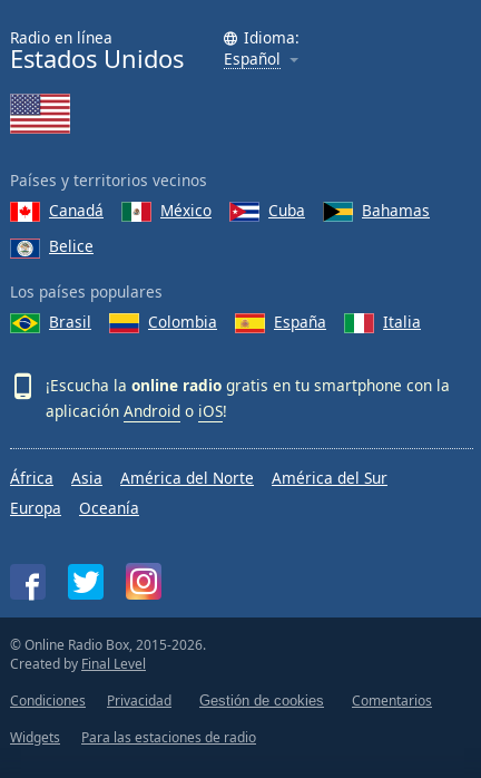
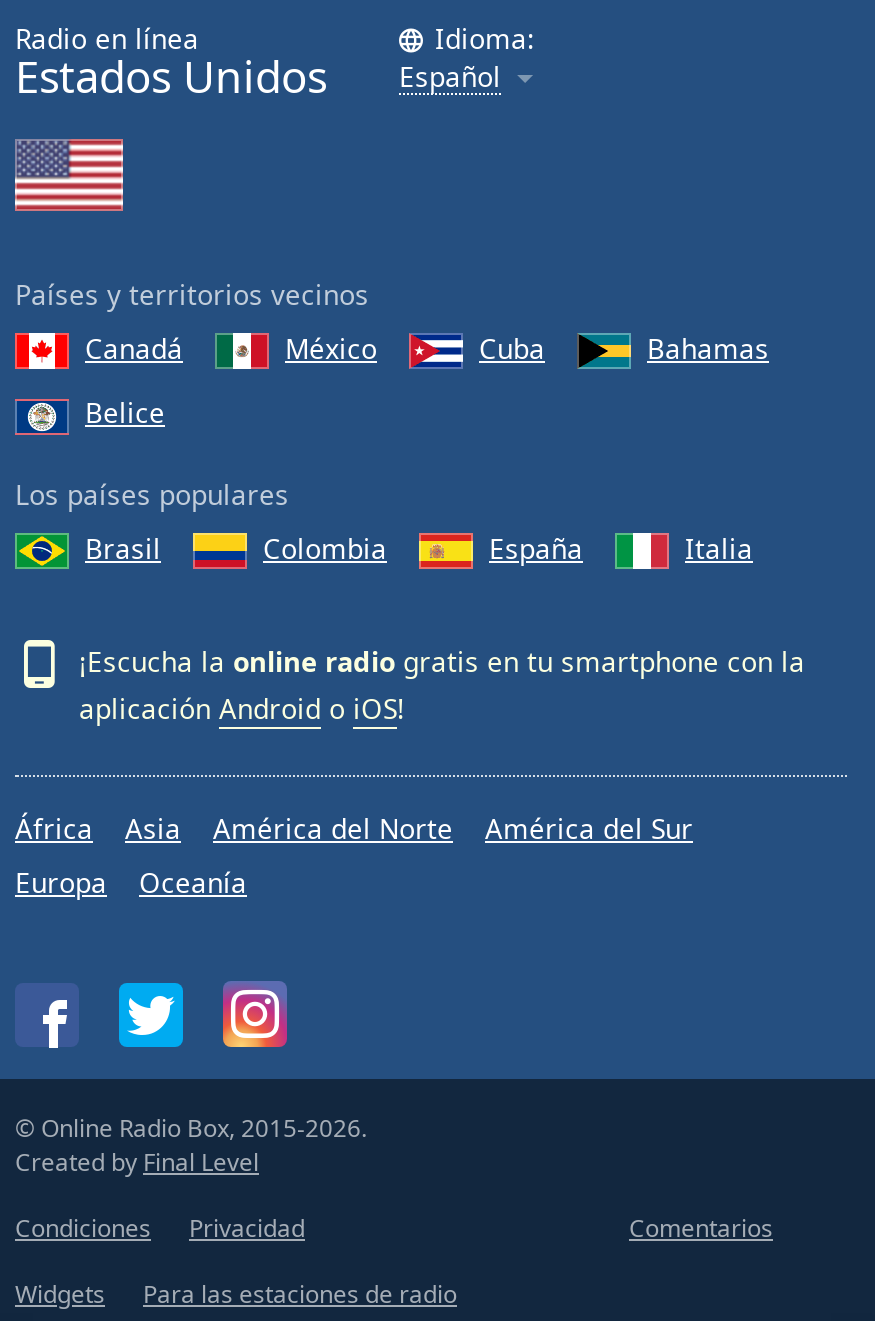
[199,692,324,709] Gestión de cookies -> none

